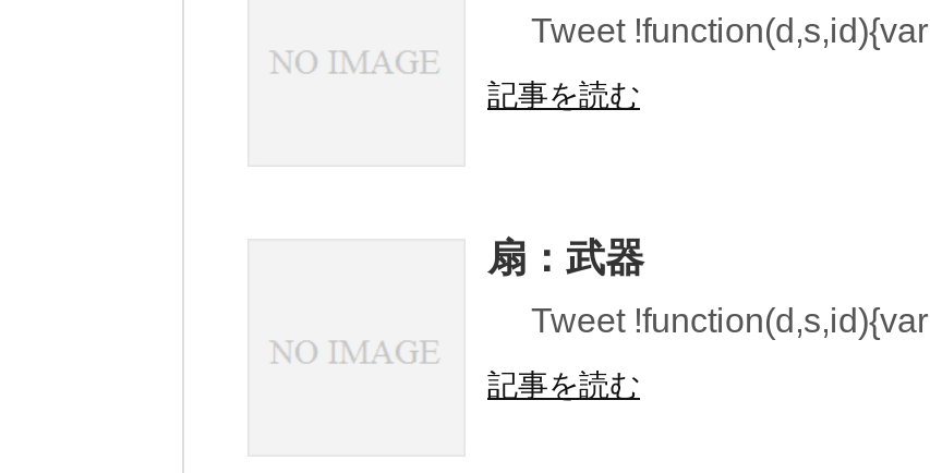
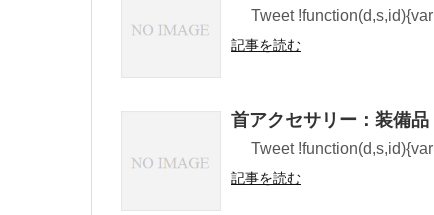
[487,237,644,281] 扇：武器 -> [231,110,429,130] 首アクセサリー：装備品

